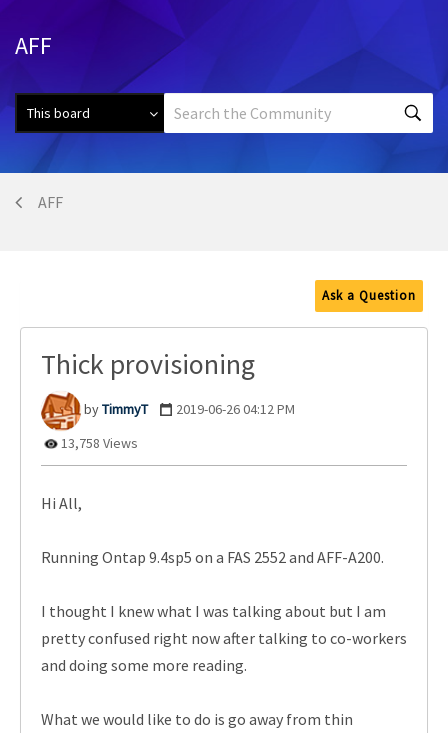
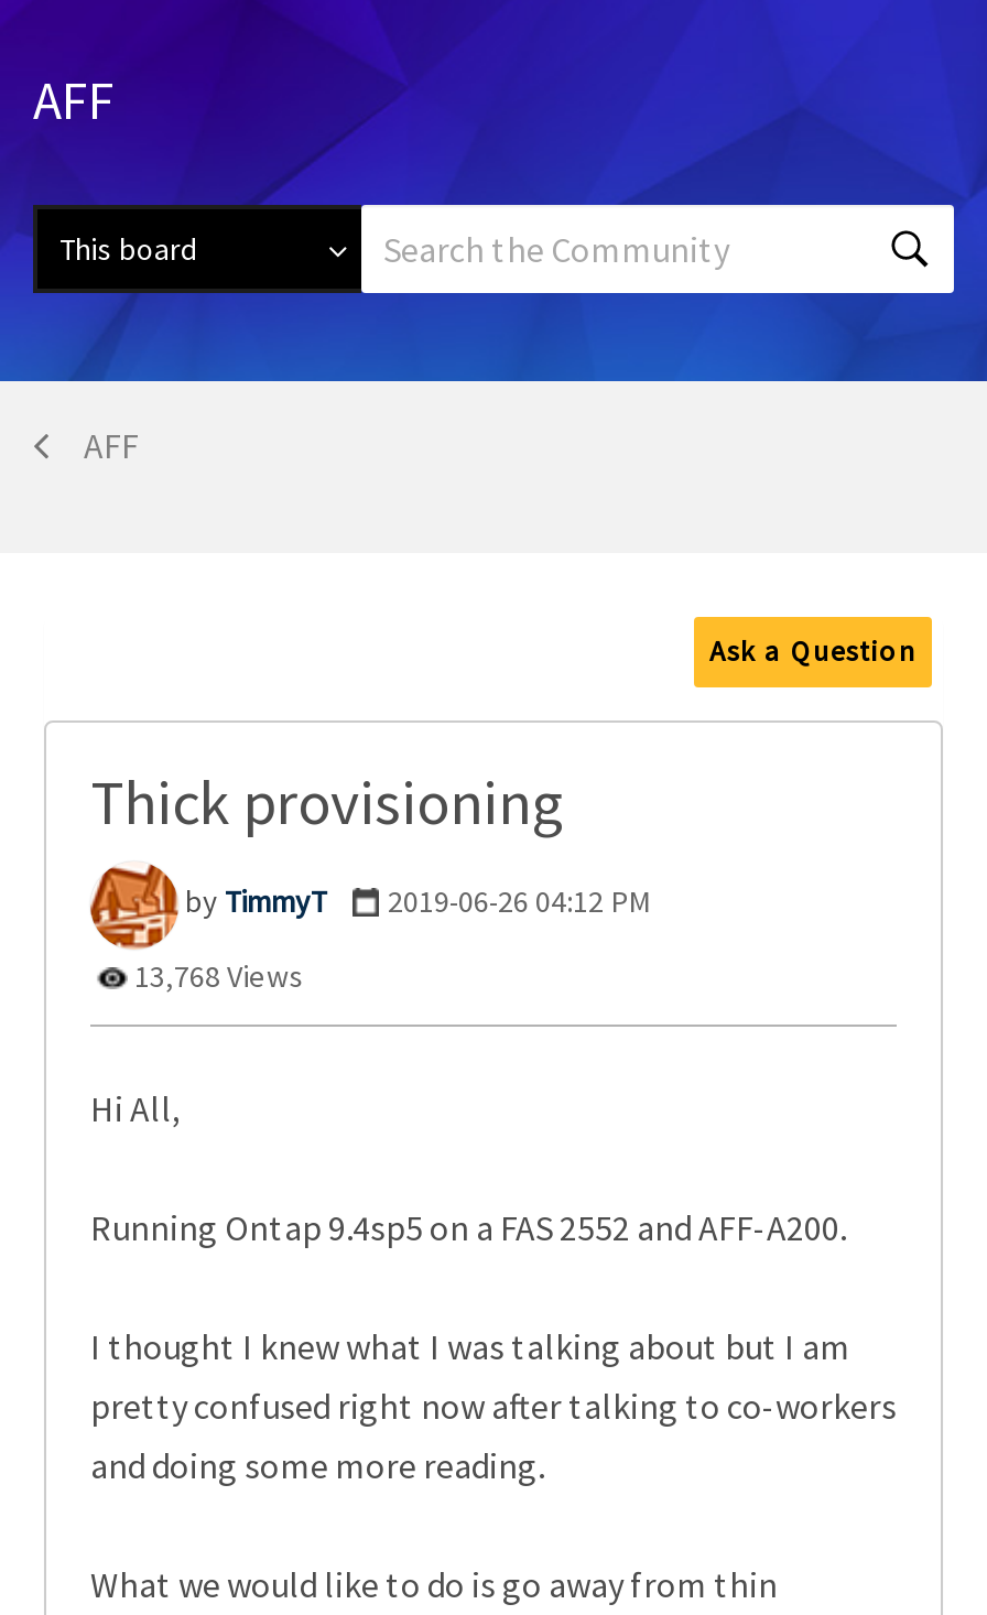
[58,434,138,452] 13,758 Views -> [128,956,304,996] 13,768 Views

